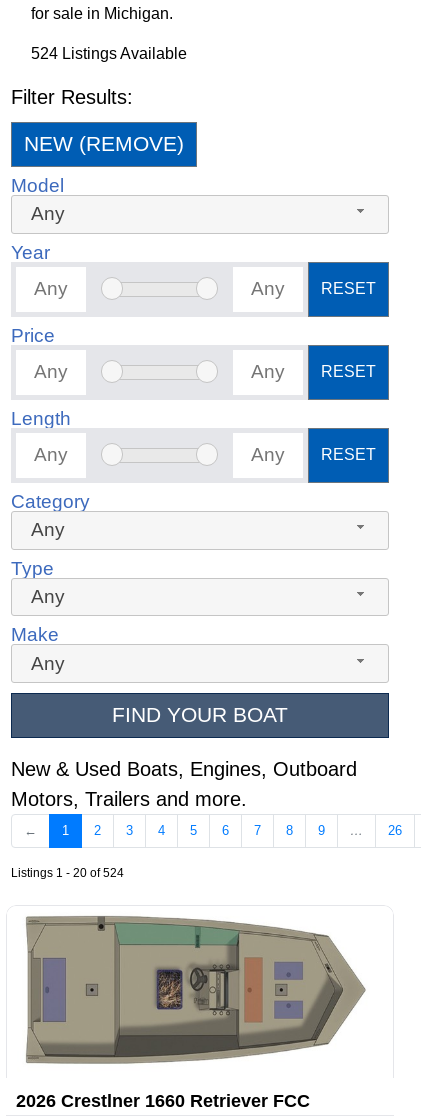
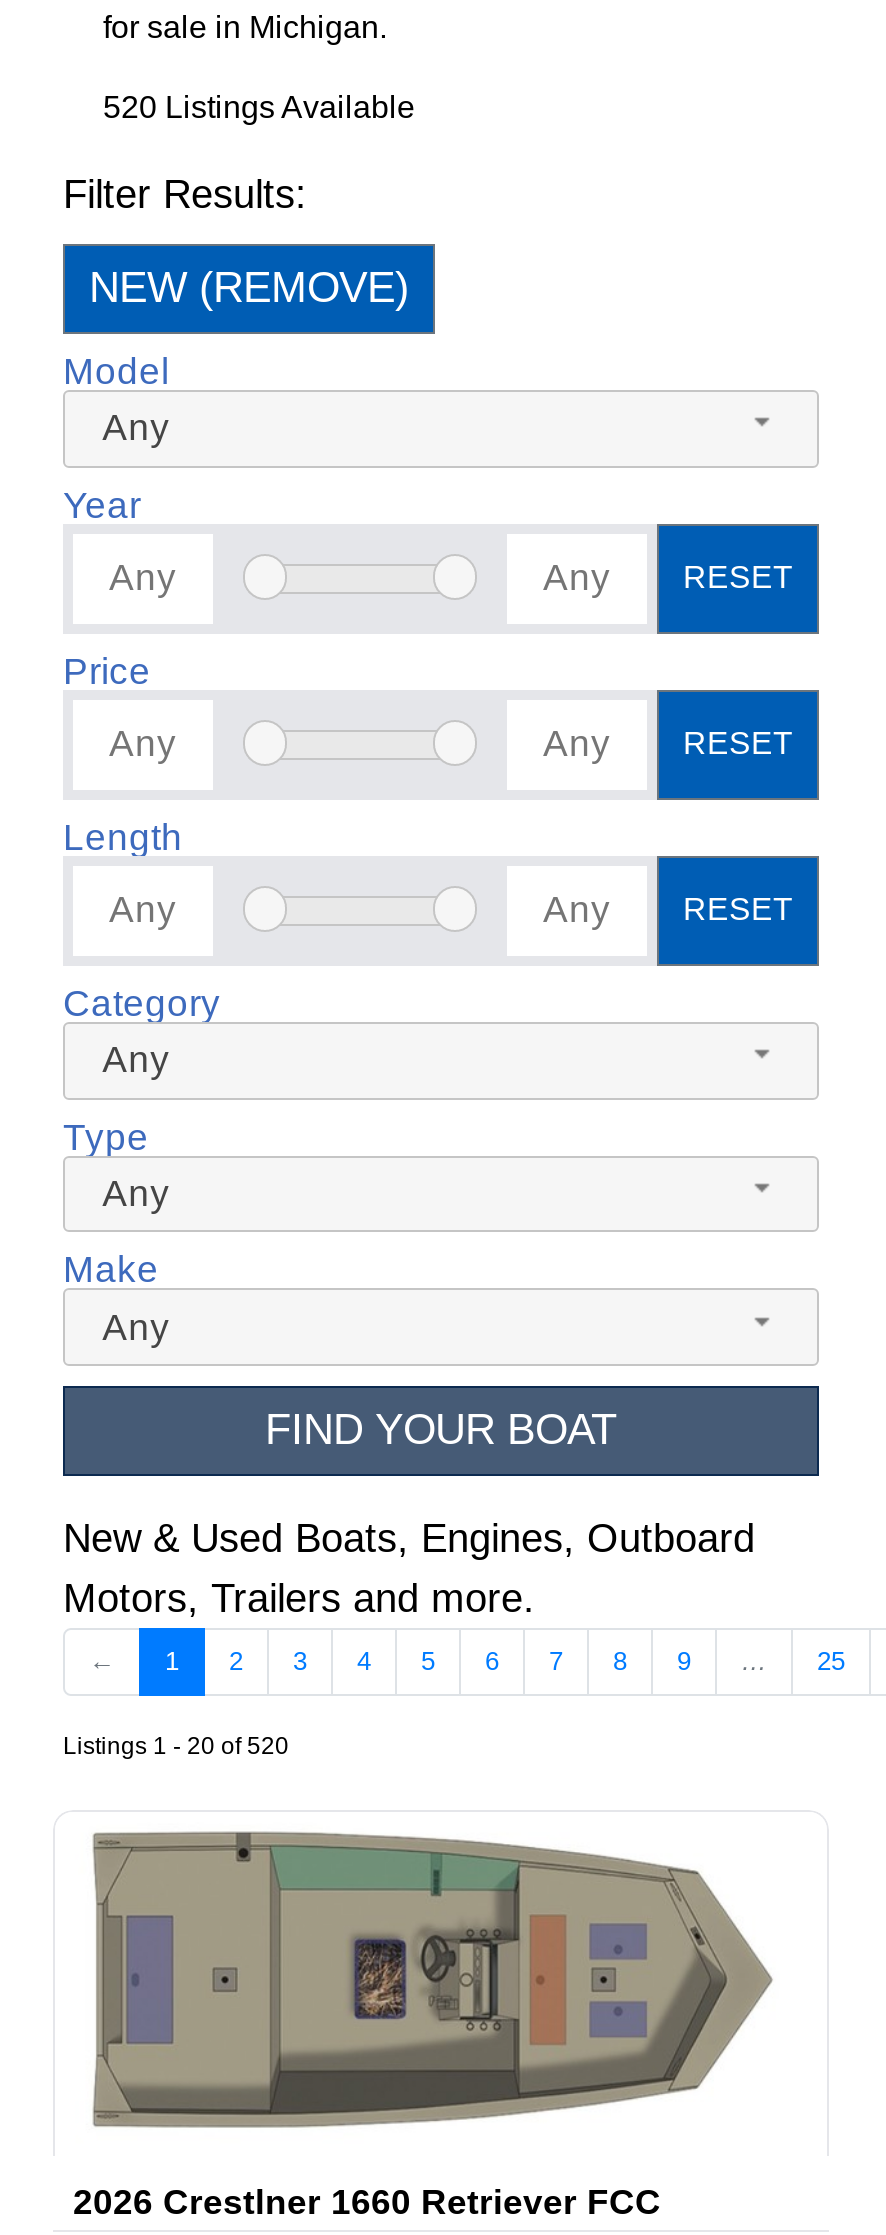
[31,45,187,62] 524 Listings Available -> [103,90,415,124] 520 Listings Available
[388,823,402,838] 26 -> [817,1647,845,1677] 25
[11,866,124,880] Listings 1 - 20 of 524 -> [63,1733,289,1761] Listings 1 - 20 of 520

